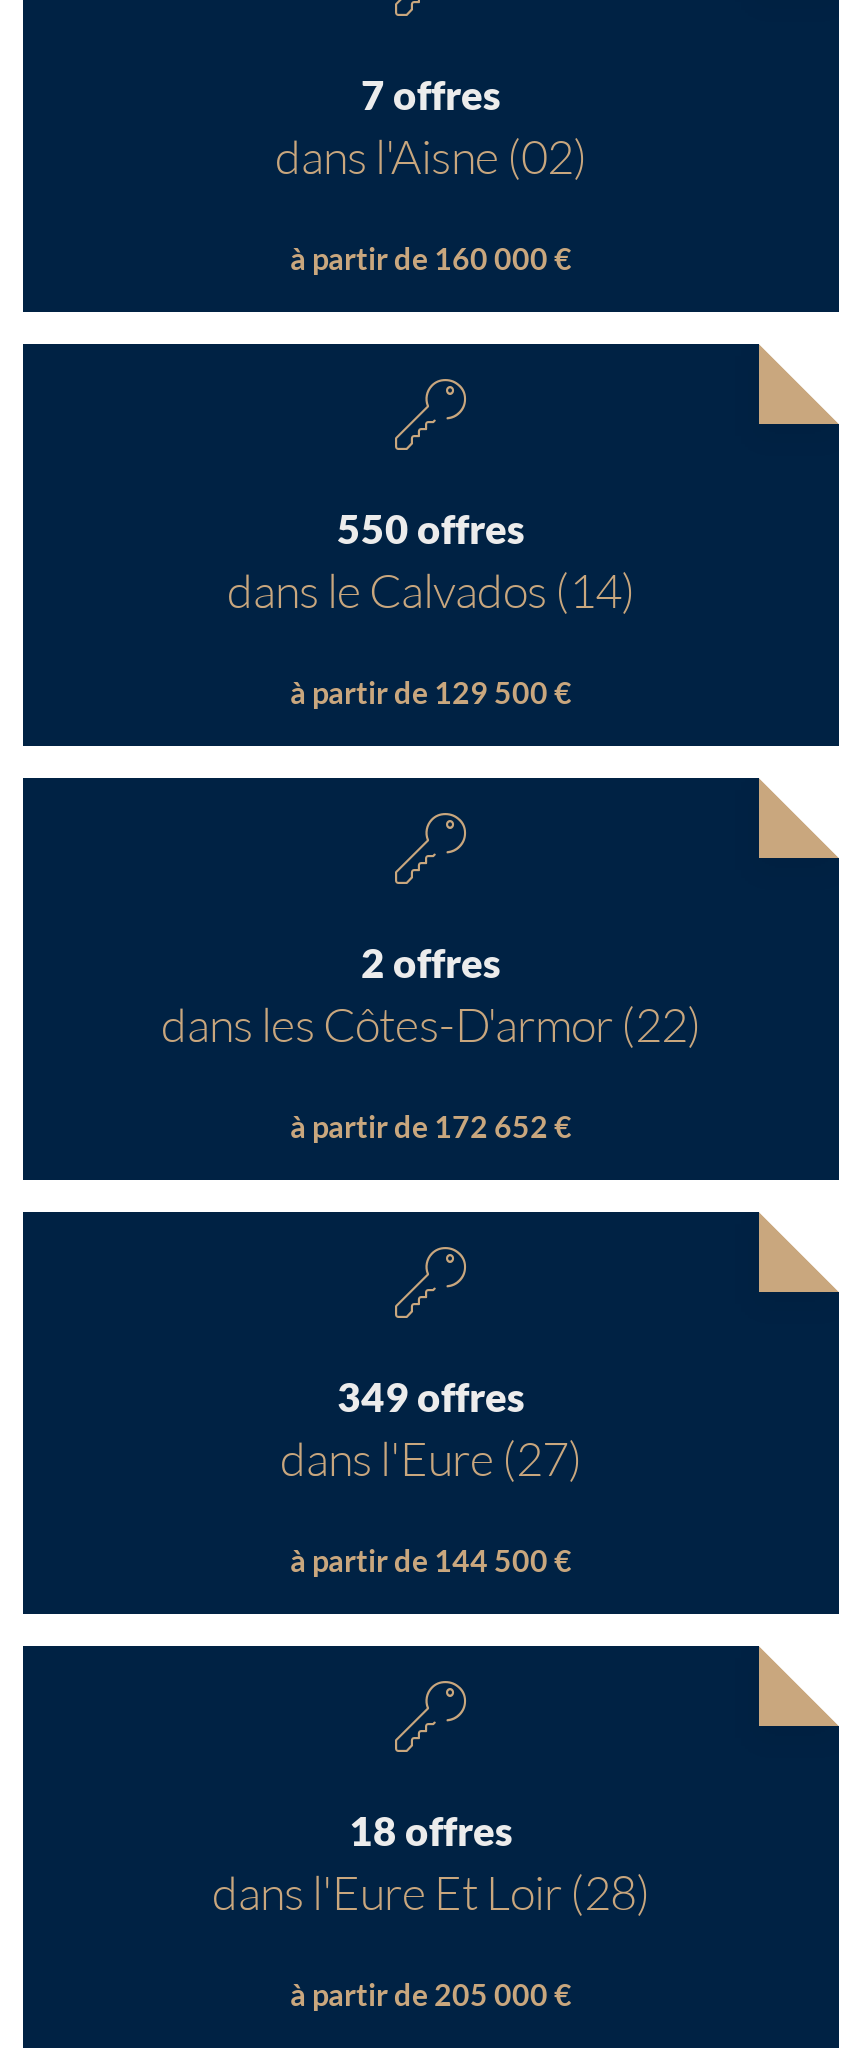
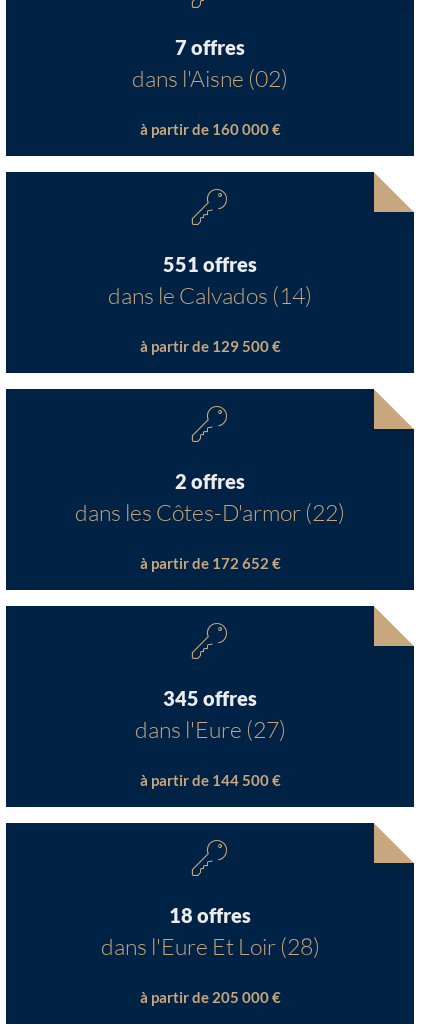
[337,503,525,551] 550 offres -> [163,251,257,275] 551 offres
[337,1371,525,1419] 349 offres -> [163,685,257,709] 345 offres

